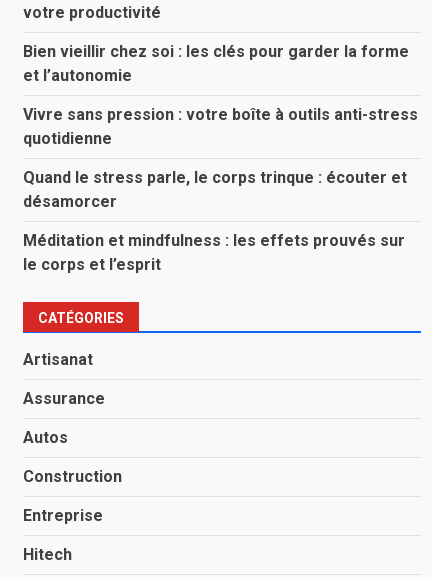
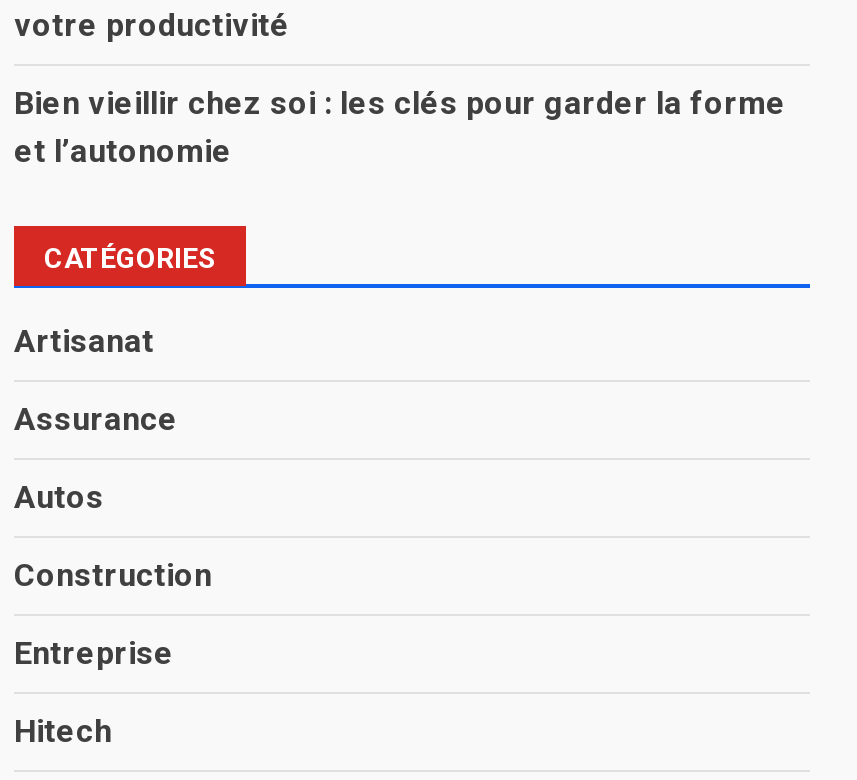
[23,105,418,274] Vivre sans pression : votre boîte à outils anti-stress | quotidienne | Quand le stress parle, le corps trinque : écouter et | désamorcer | Méditation et mindfulness : les effets prouvés sur | le corps et l’esprit -> none

